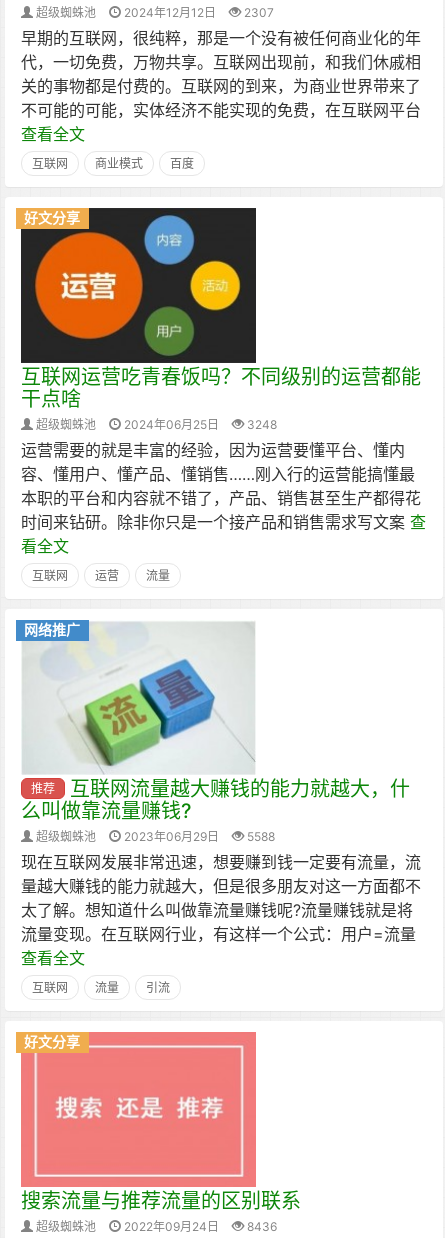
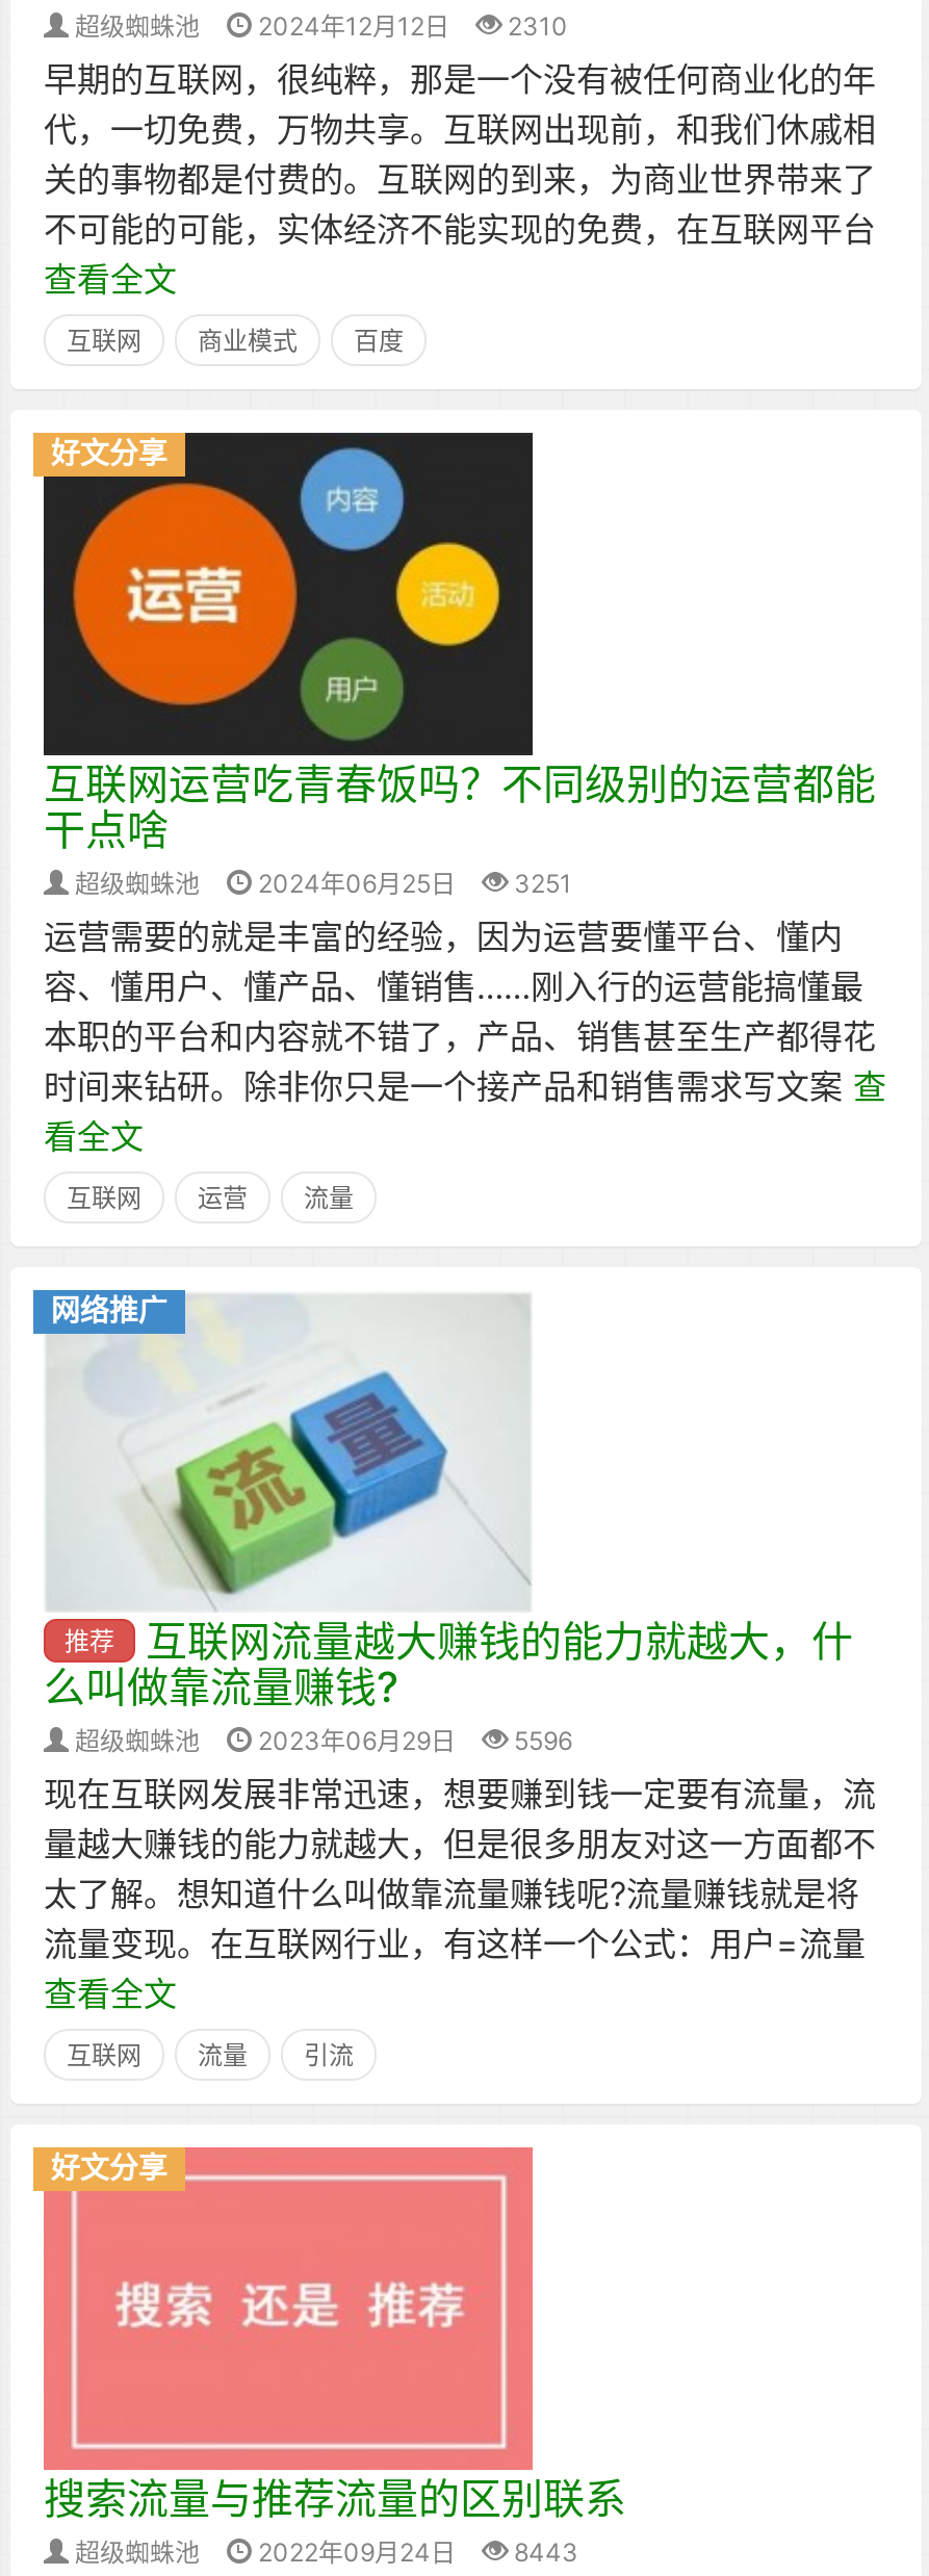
[36,5,274,20] 超级蜘蛛池 2024年12月12日 2307 -> [75,10,568,42] 超级蜘蛛池 2024年12月12日 2310
[36,417,277,432] 超级蜘蛛池 2024年06月25日 3248 -> [75,868,572,899] 超级蜘蛛池 2024年06月25日 3251
[36,829,275,844] 超级蜘蛛池 2023年06月29日 5588 -> [75,1725,572,1756] 超级蜘蛛池 2023年06月29日 5596
[36,1219,277,1234] 超级蜘蛛池 2022年09月24日 8436 -> [75,2536,578,2568] 超级蜘蛛池 2022年09月24日 8443

